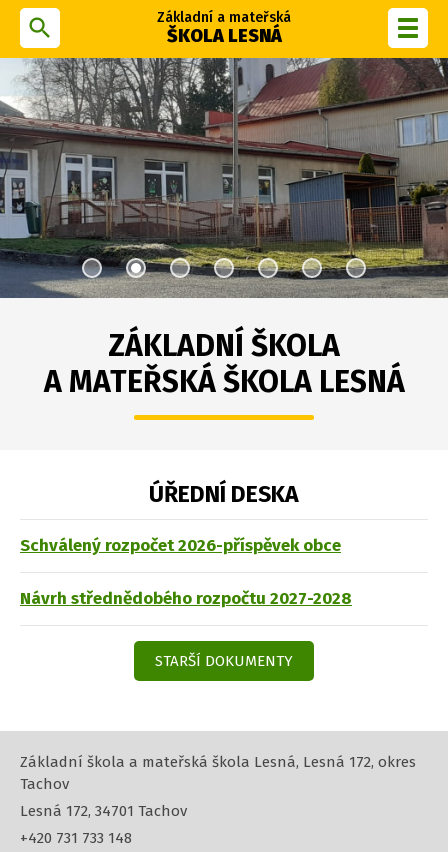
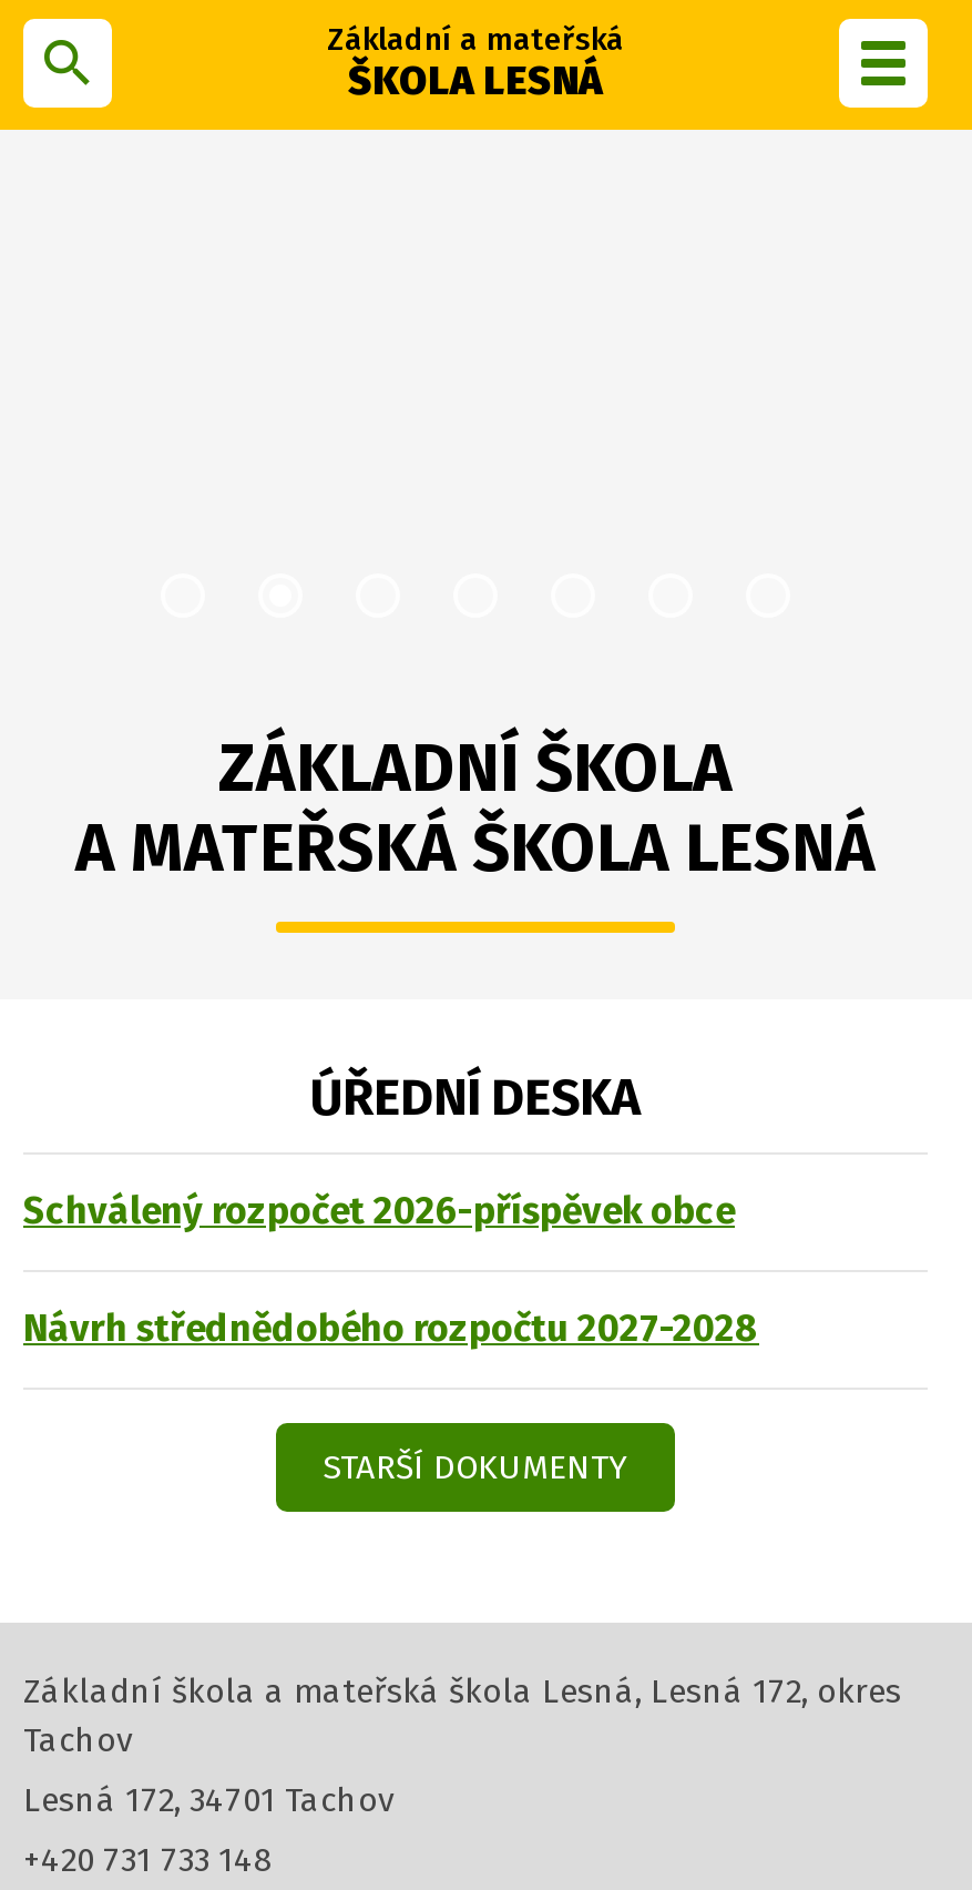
[3,57,445,299] [image] -> none

